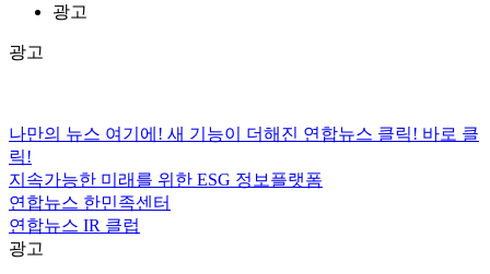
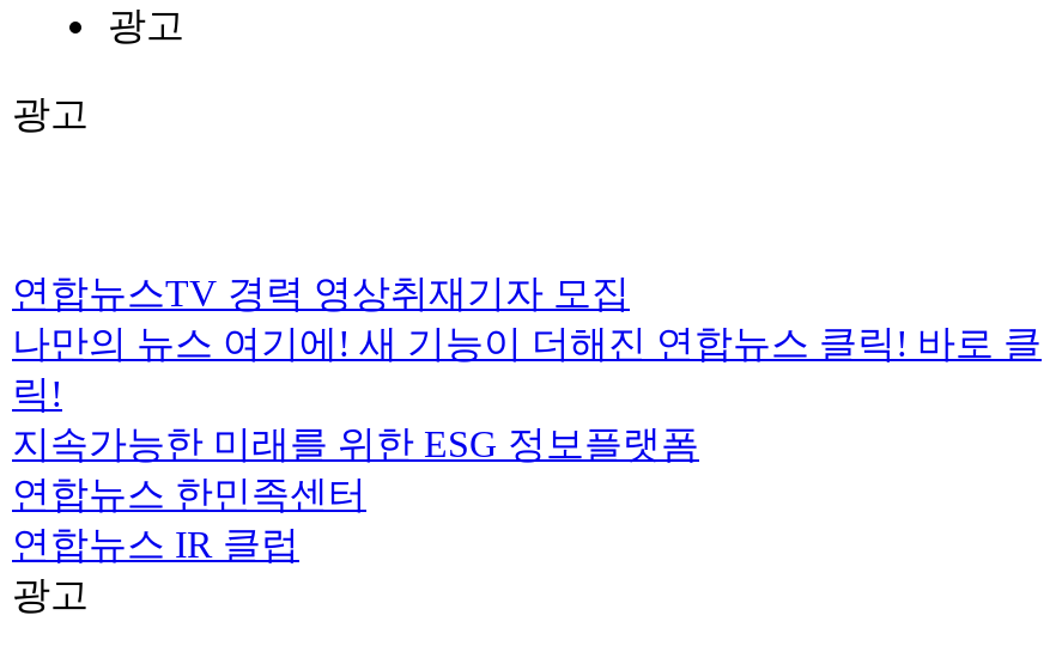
none -> [12,273,630,314] 연합뉴스TV 경력 영상취재기자 모집

